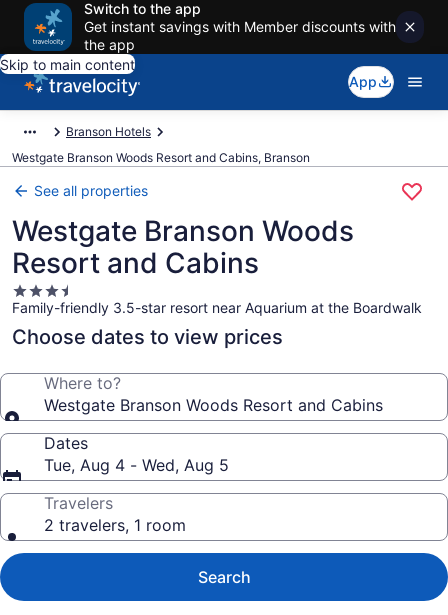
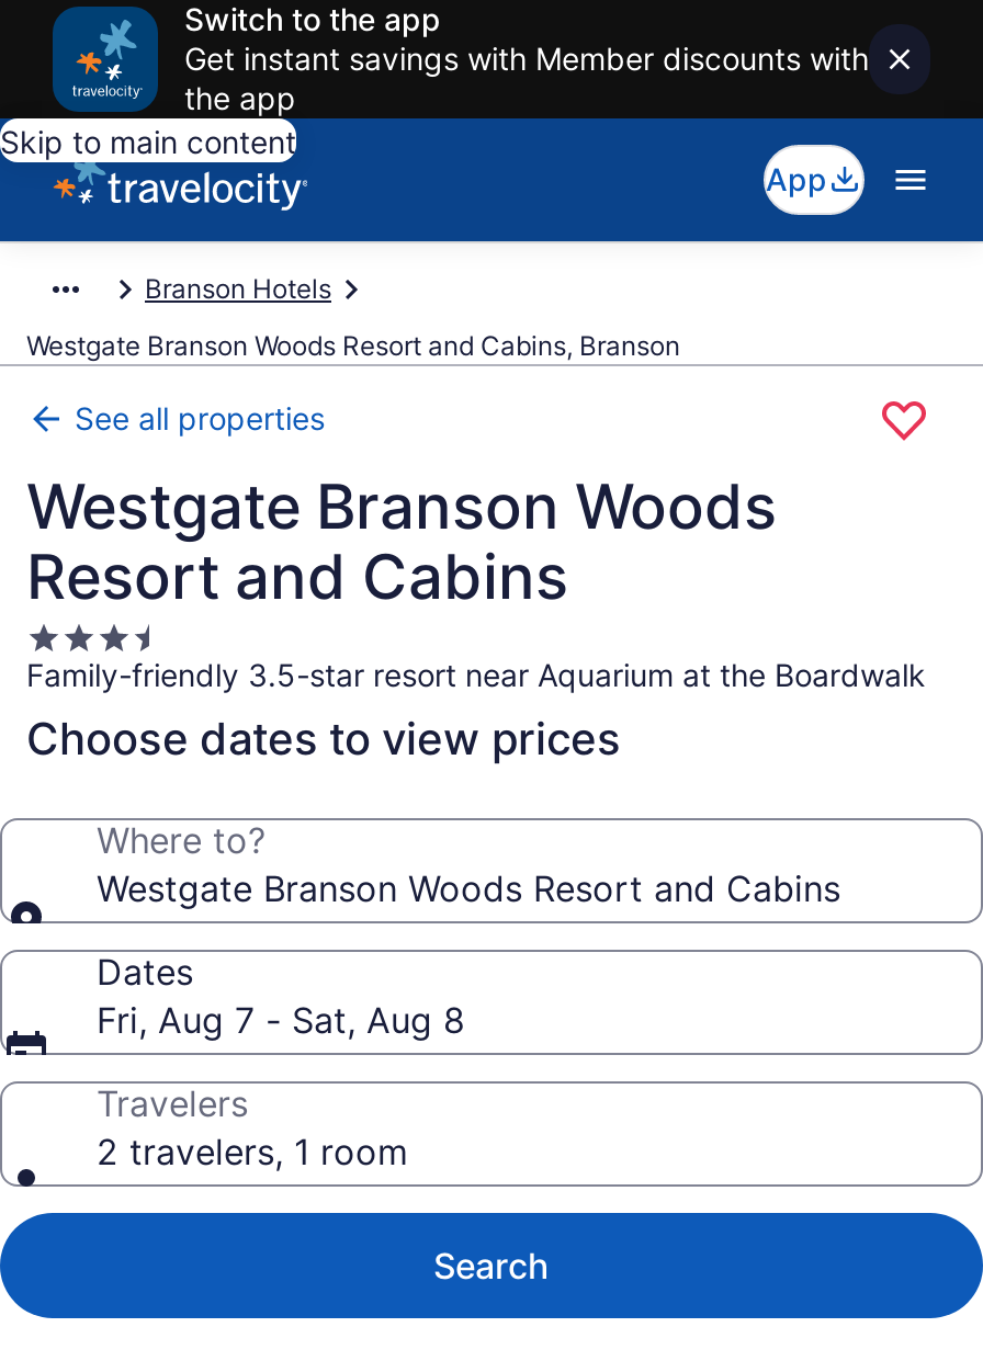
[44,455,229,475] Tue, Aug 4 - Wed, Aug 5 -> [97,998,465,1042] Fri, Aug 7 - Sat, Aug 8

